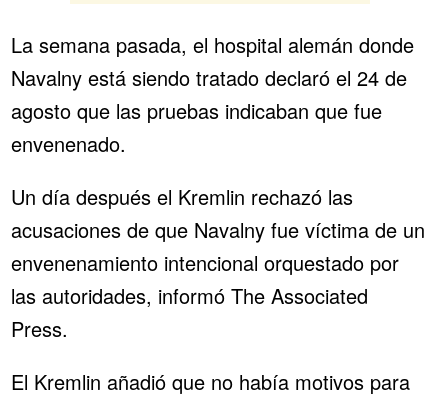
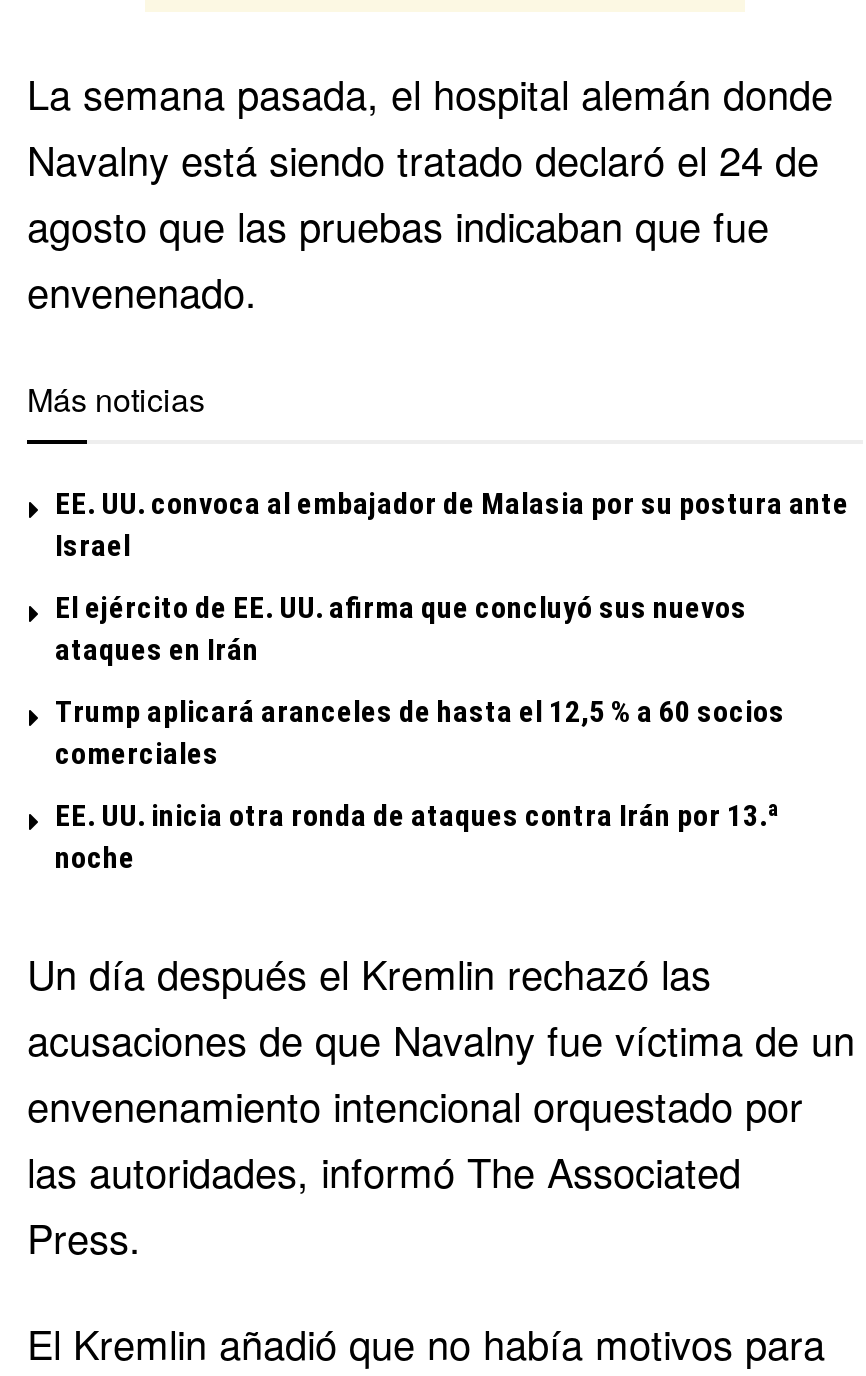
none -> [27,376,849,876] Más noticias | EE. UU. convoca al embajador de Malasia por su postura ante | Israel | El ejército de EE. UU. afirma que concluyó sus nuevos | ataques en Irán | Trump aplicará aranceles de hasta el 12,5 % a 60 socios | comerciales | EE. UU. inicia otra ronda de ataques contra Irán por 13.ª | noche

